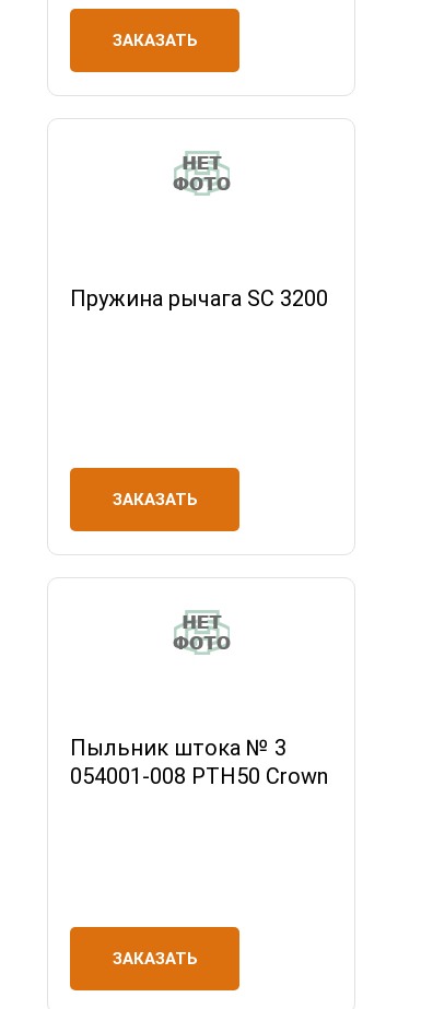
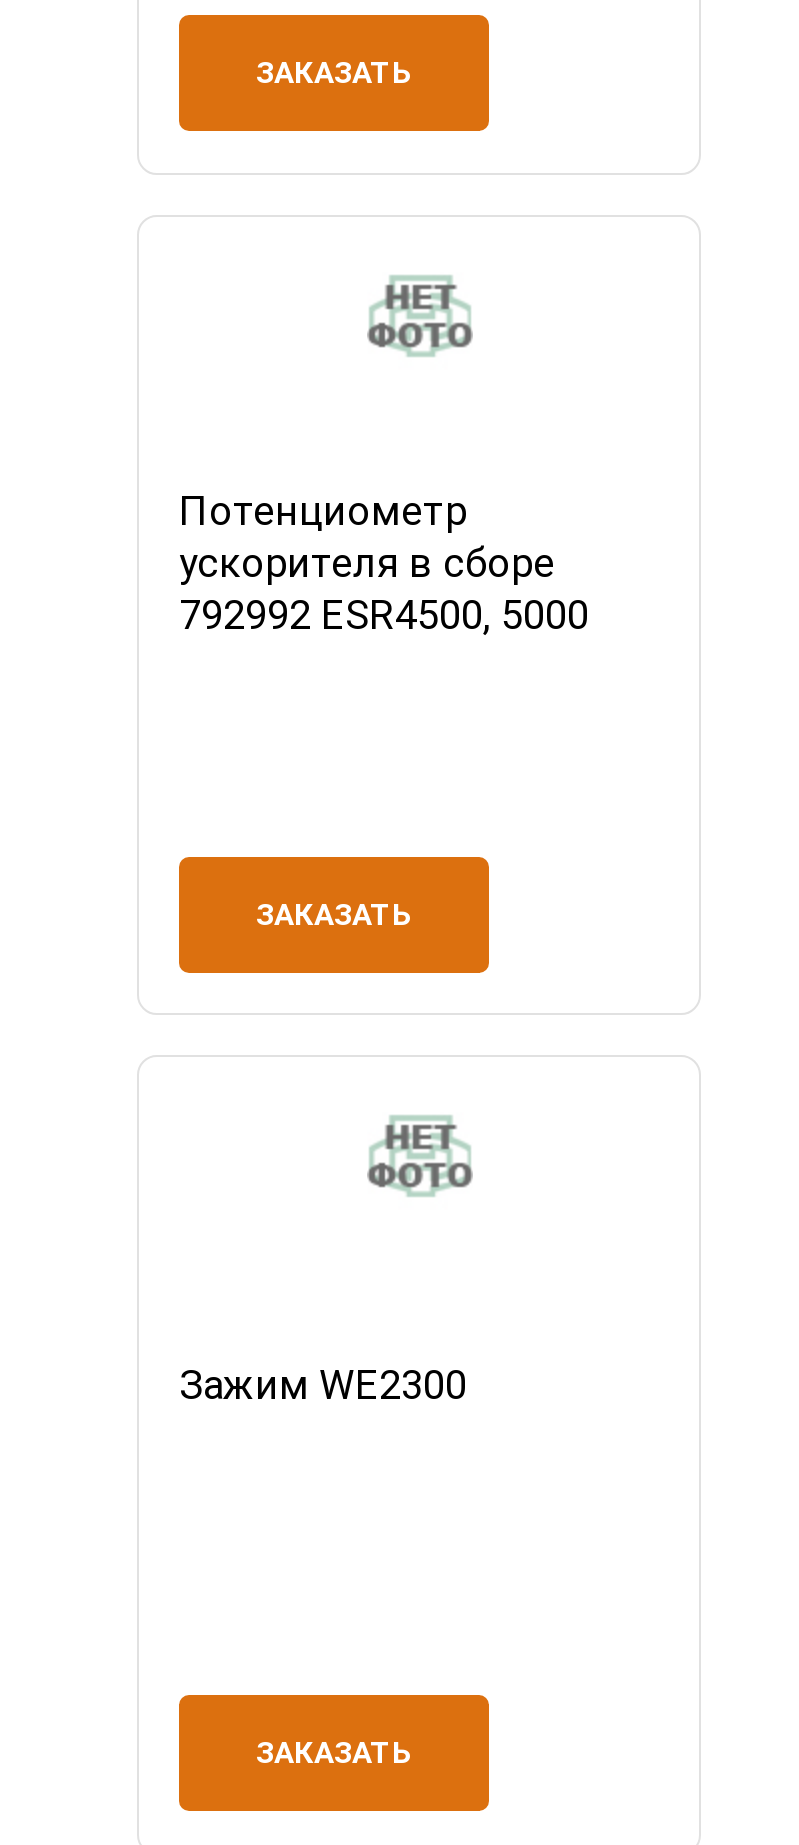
[70,285,328,311] Пружина рычага SC 3200 -> [179,486,589,638] Потенциометр | ускорителя в сборе | 792992 ESR4500, 5000
[70,735,328,789] Пыльник штока № 3 | 054001-008 РТН50 Crown -> [179,1361,467,1409] Зажим WE2300

